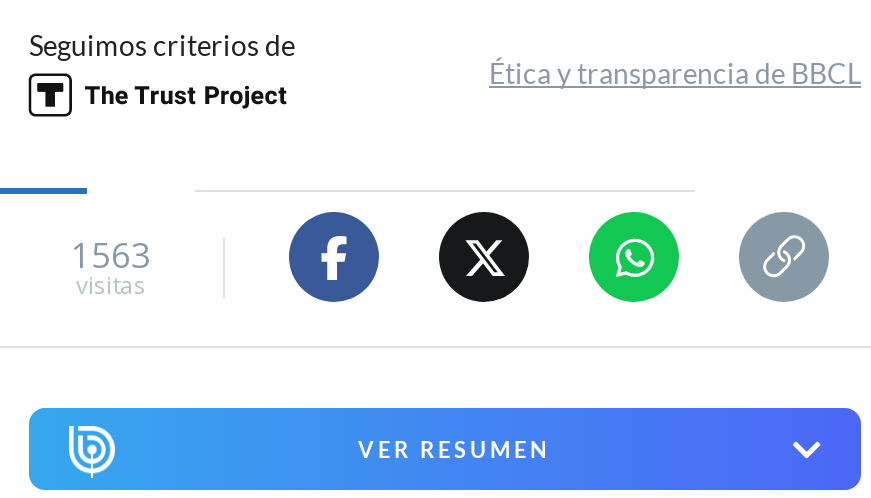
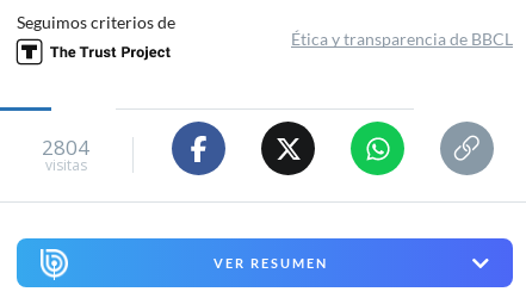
[71,232,151,278] 1563 -> [42,134,89,161] 2804

